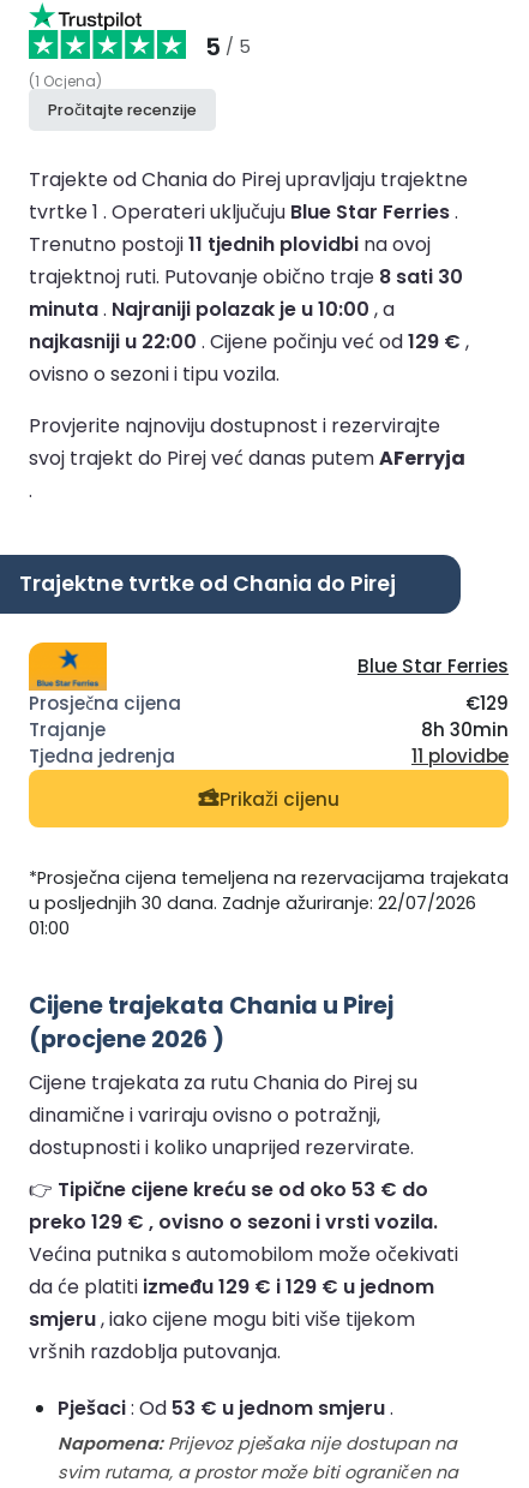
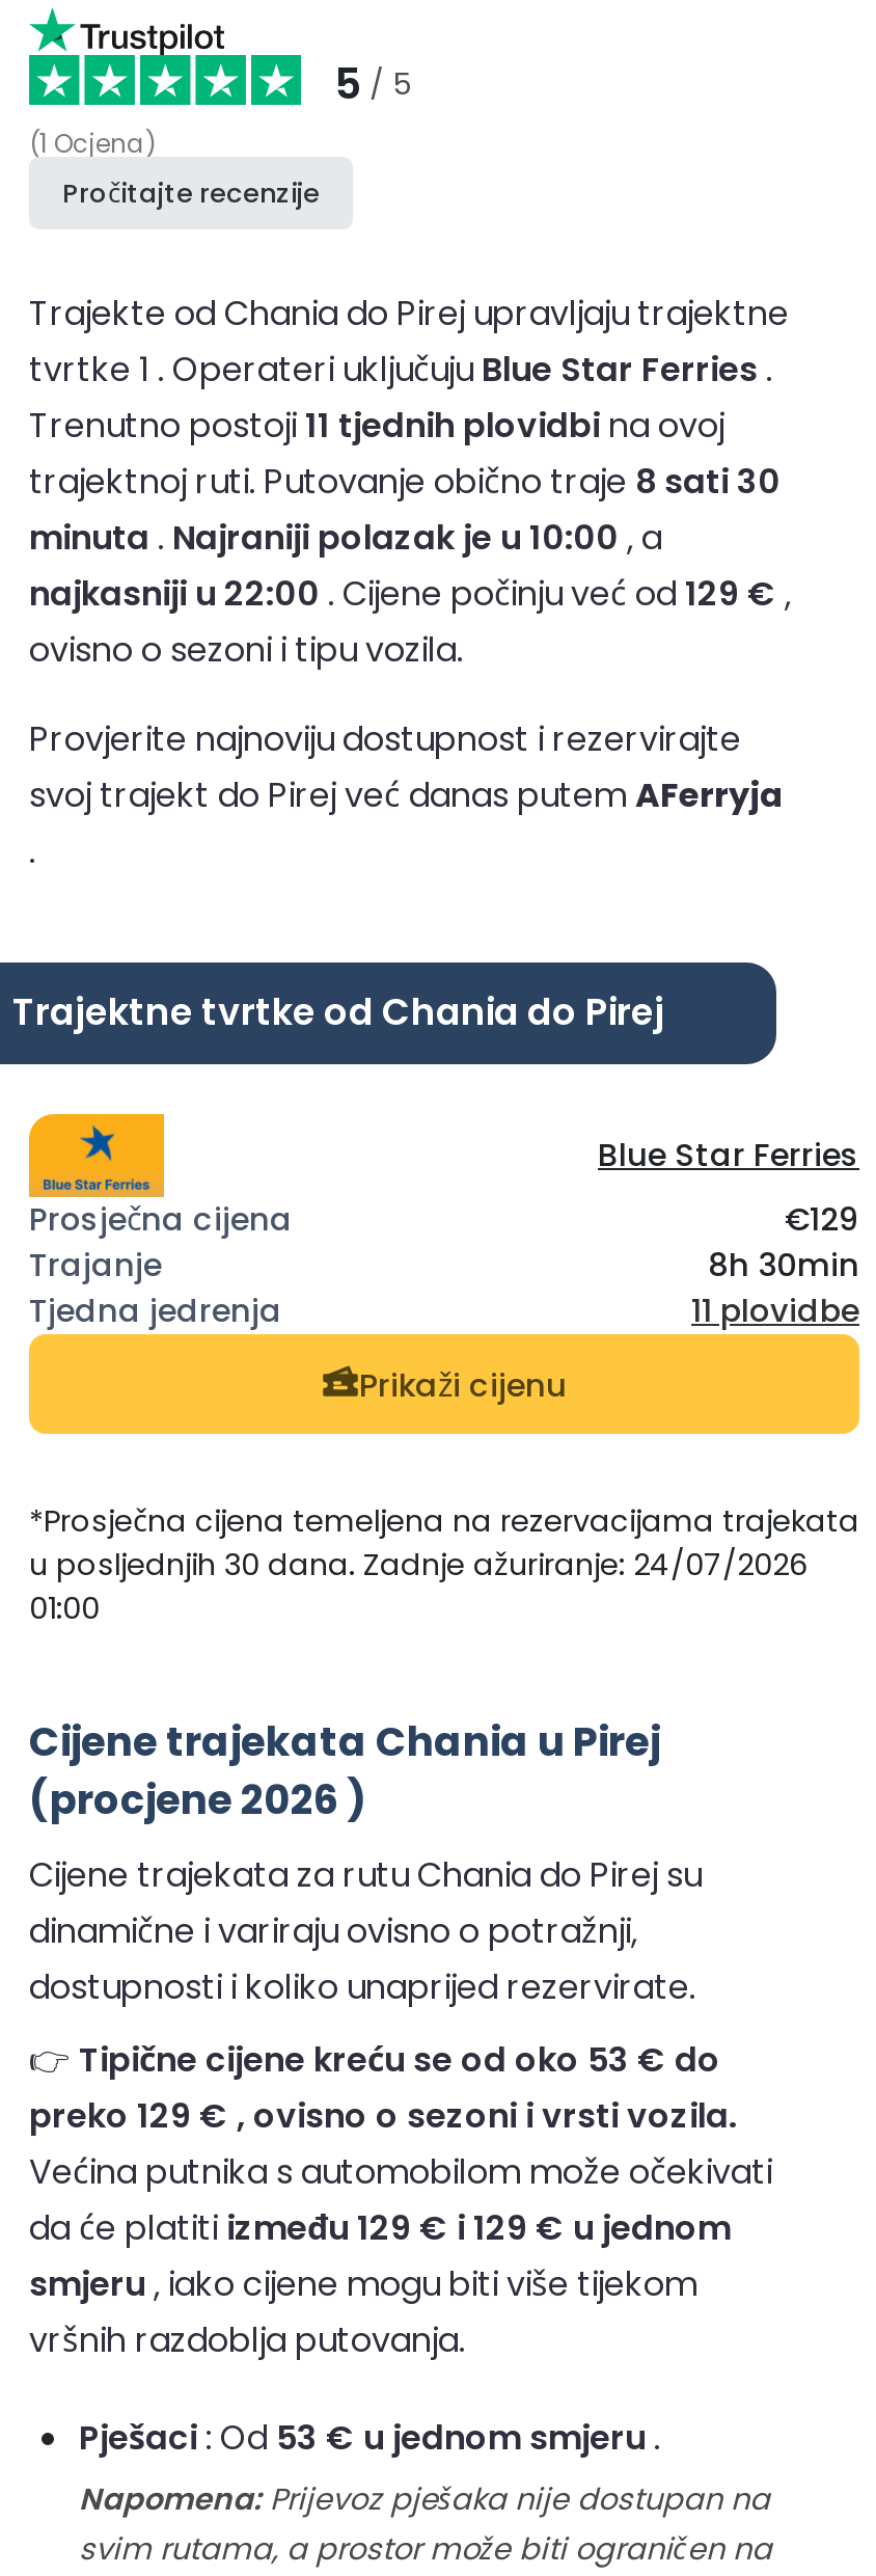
[29,891,476,915] u posljednjih 30 dana. Zadnje ažuriranje: 22/07/2026 -> [29,1545,807,1586] u posljednjih 30 dana. Zadnje ažuriranje: 24/07/2026

